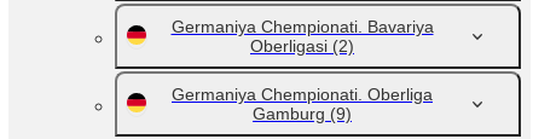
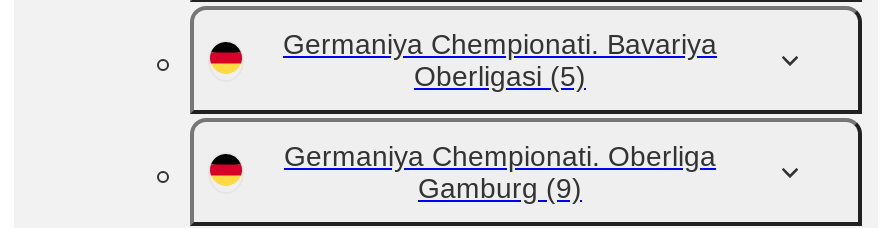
[250,36,354,56] Oberligasi (2) -> [414,60,586,92] Oberligasi (5)

